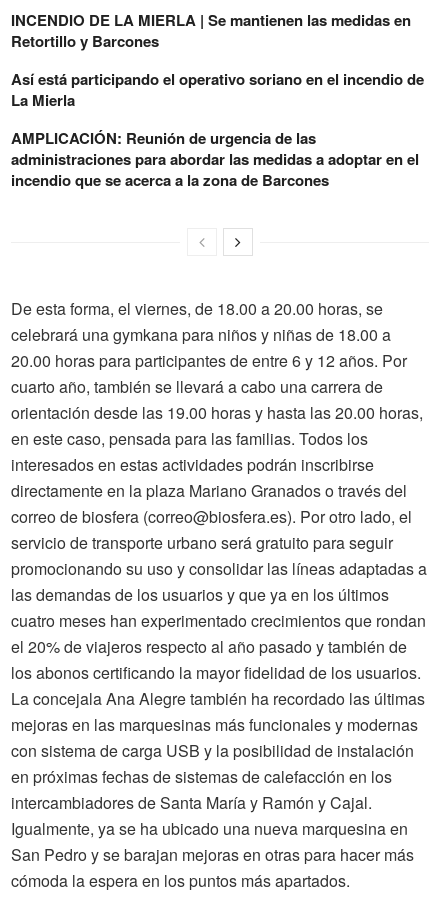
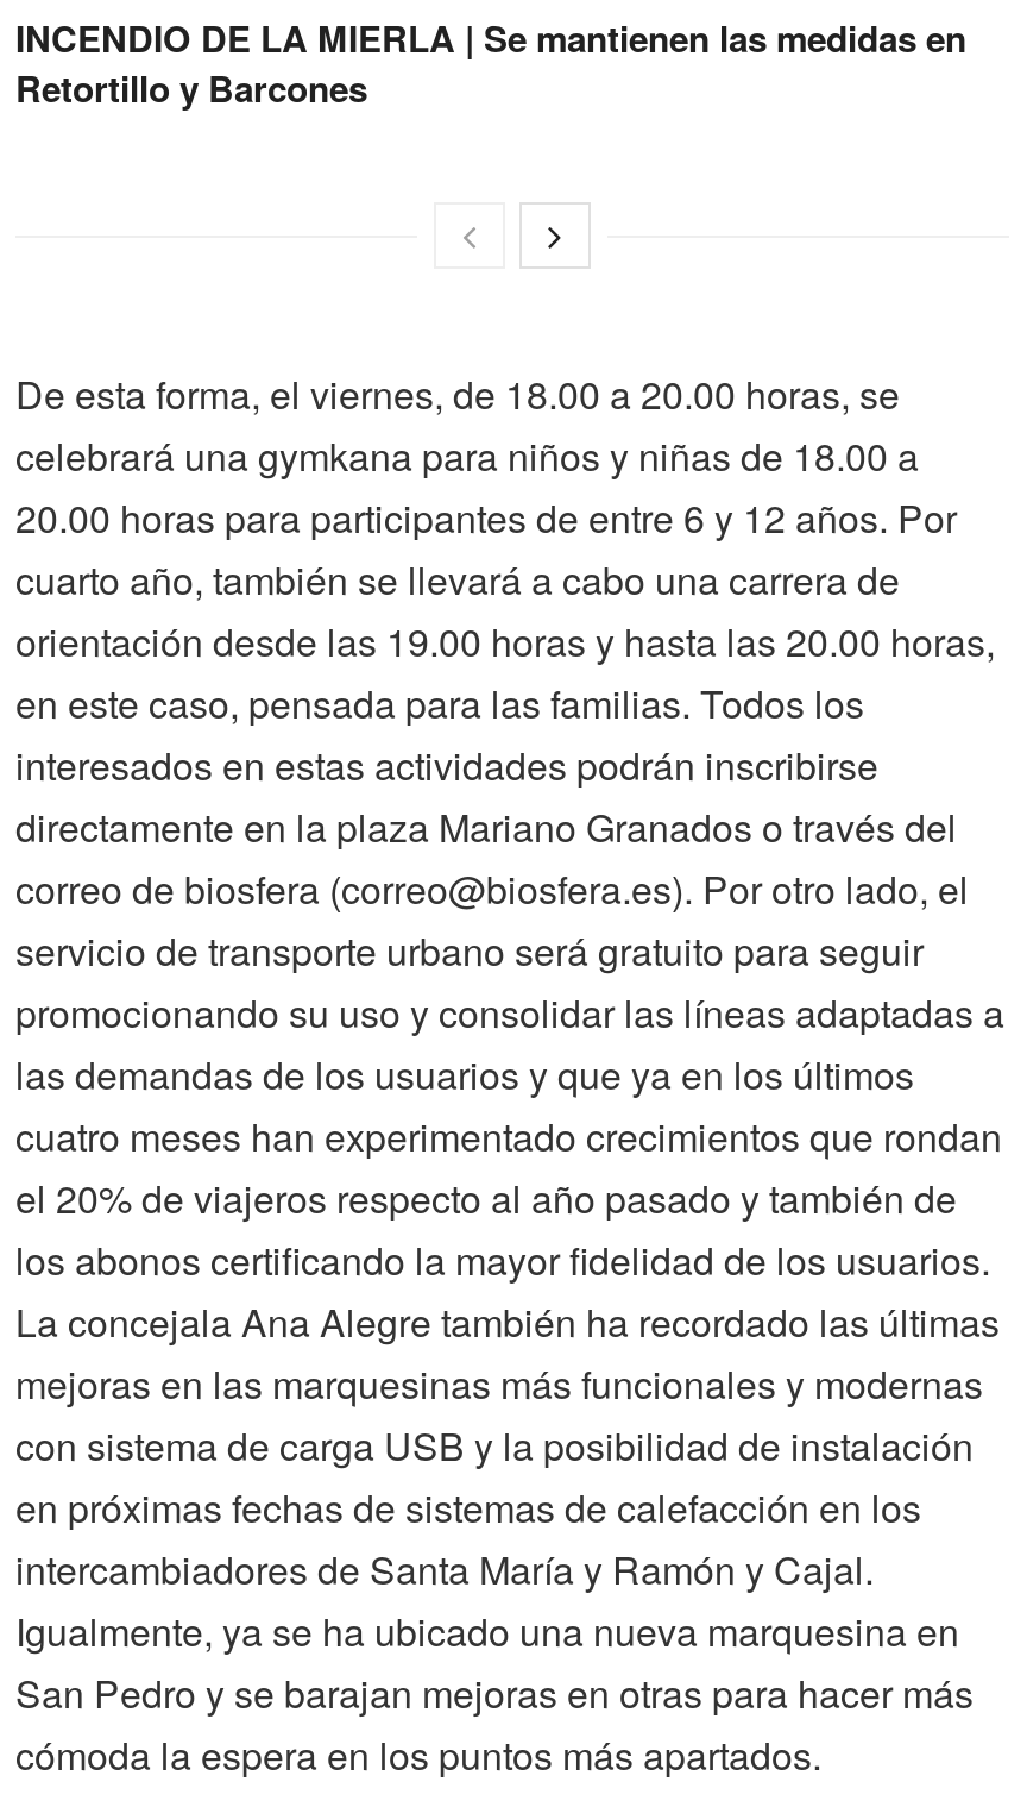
[11,68,424,191] Así está participando el operativo soriano en el incendio de | La Mierla | AMPLICACIÓN: Reunión de urgencia de las | administraciones para abordar las medidas a adoptar en el | incendio que se acerca a la zona de Barcones -> none

